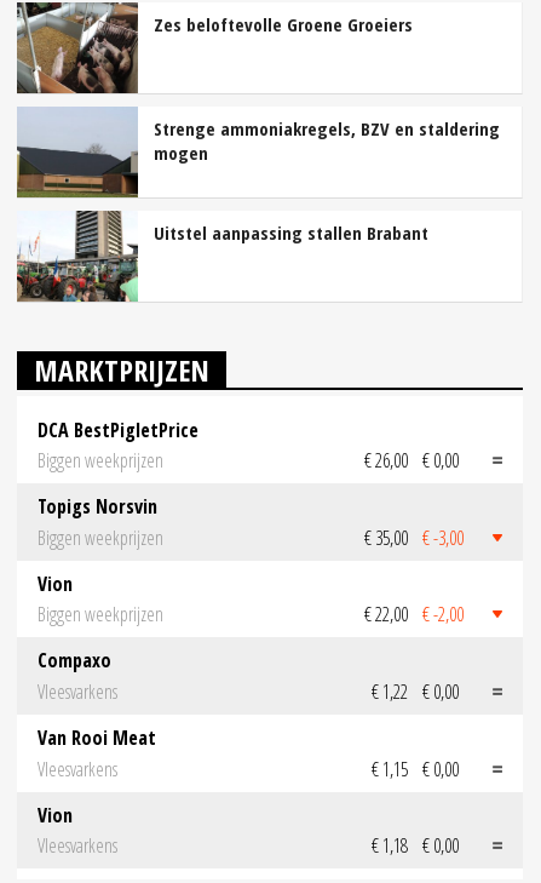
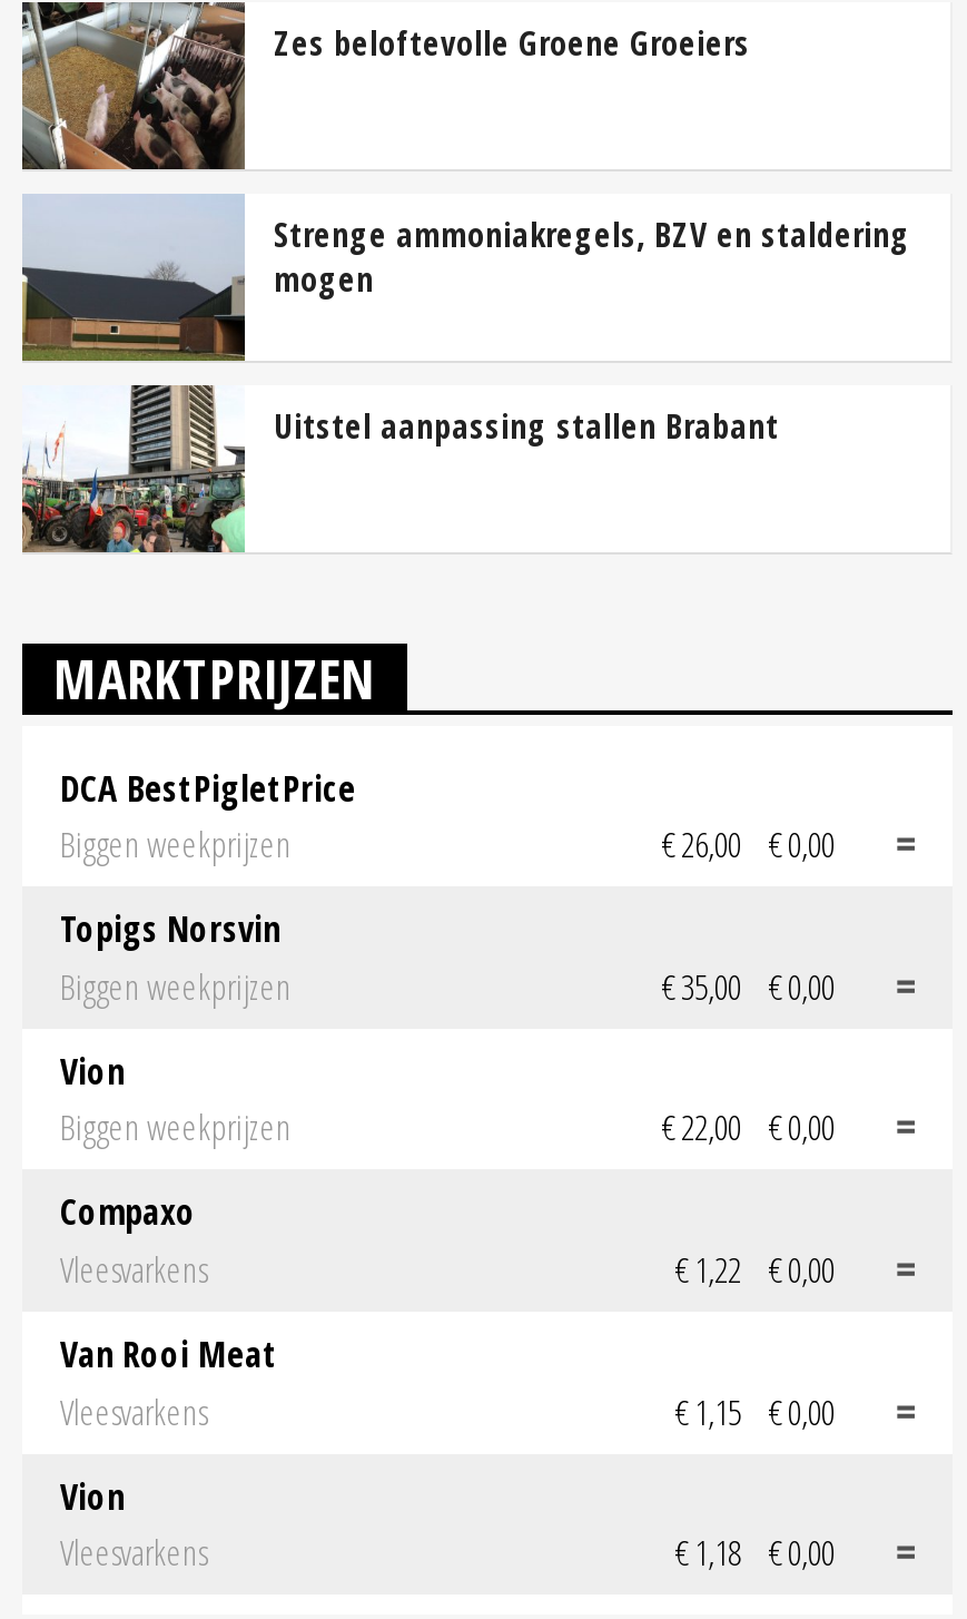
[364,524,464,551] € 35,00 € -3,00 -> [661,962,835,1011] € 35,00 € 0,00
[364,601,464,628] € 22,00 € -2,00 -> [661,1103,835,1152] € 22,00 € 0,00

